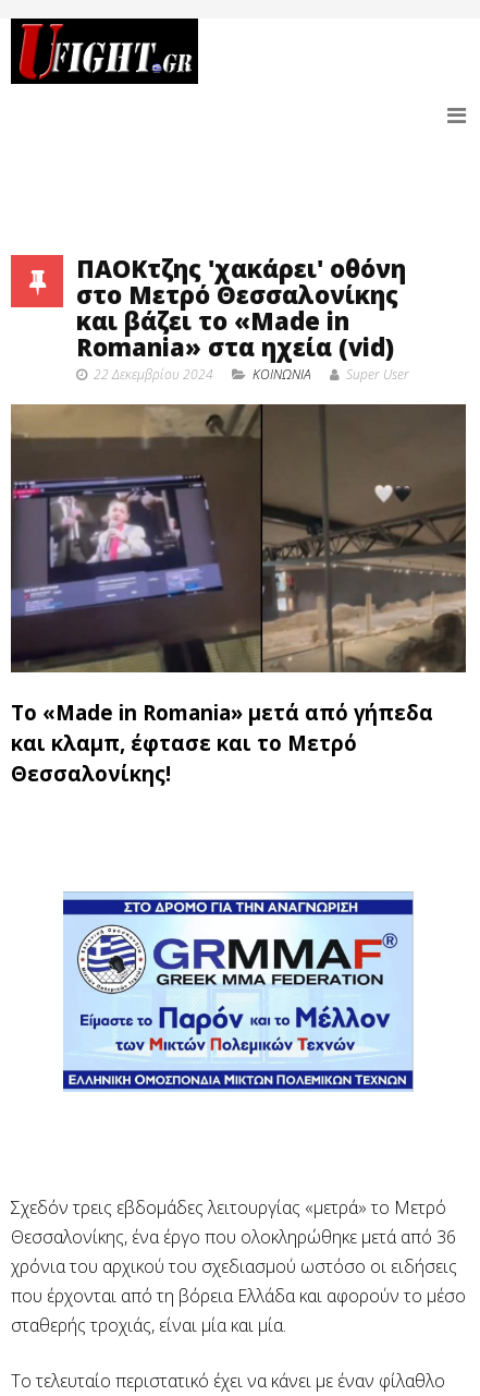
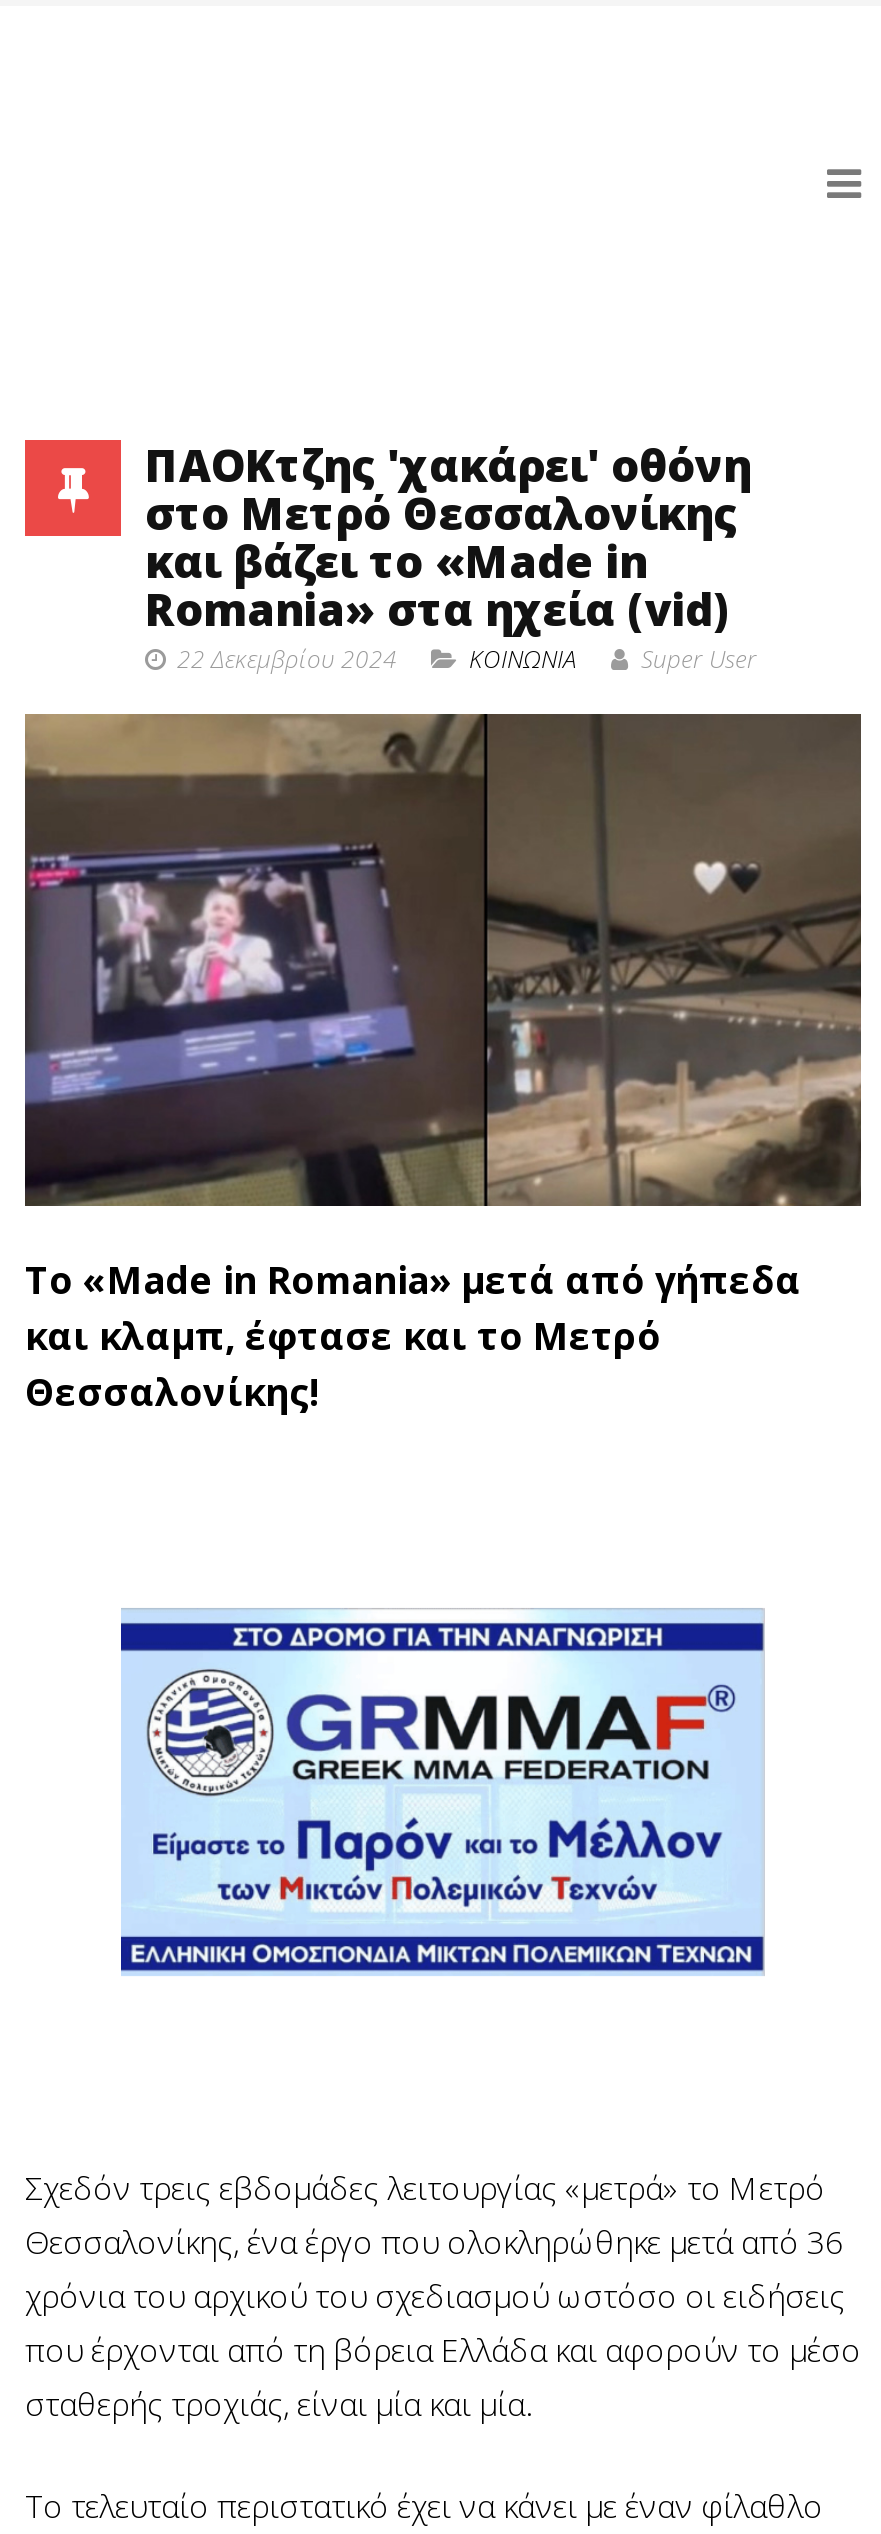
[10,17,199,85] [image] -> none

